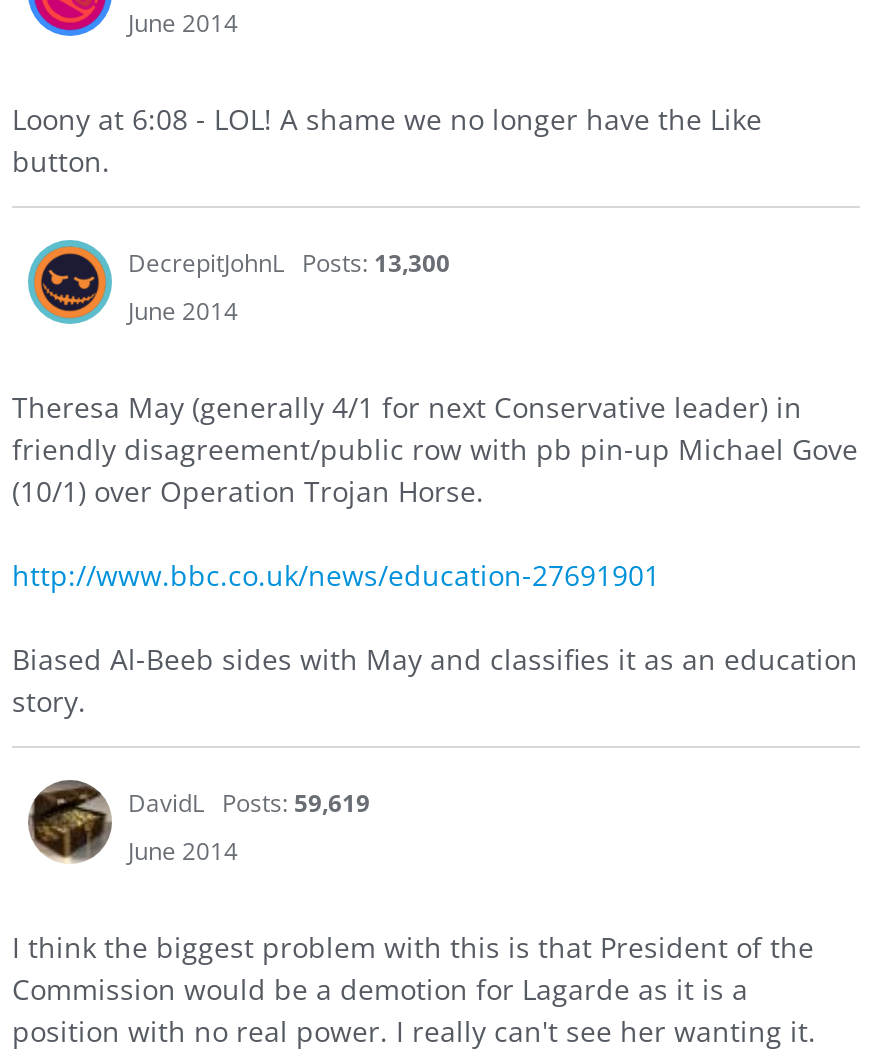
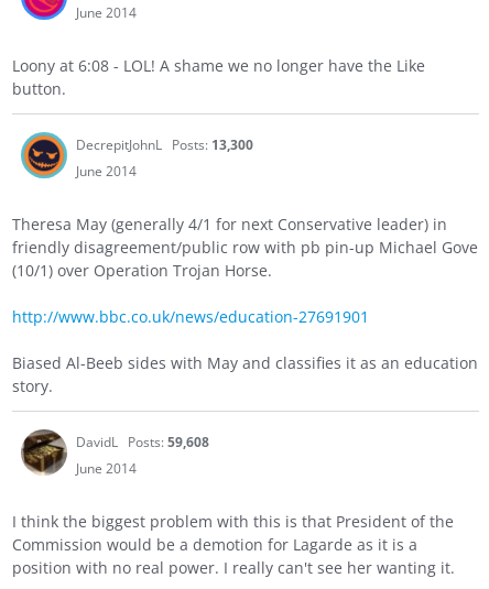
[128,787,370,821] DavidL Posts: 59,619 -> [76,433,209,452] DavidL Posts: 59,608

